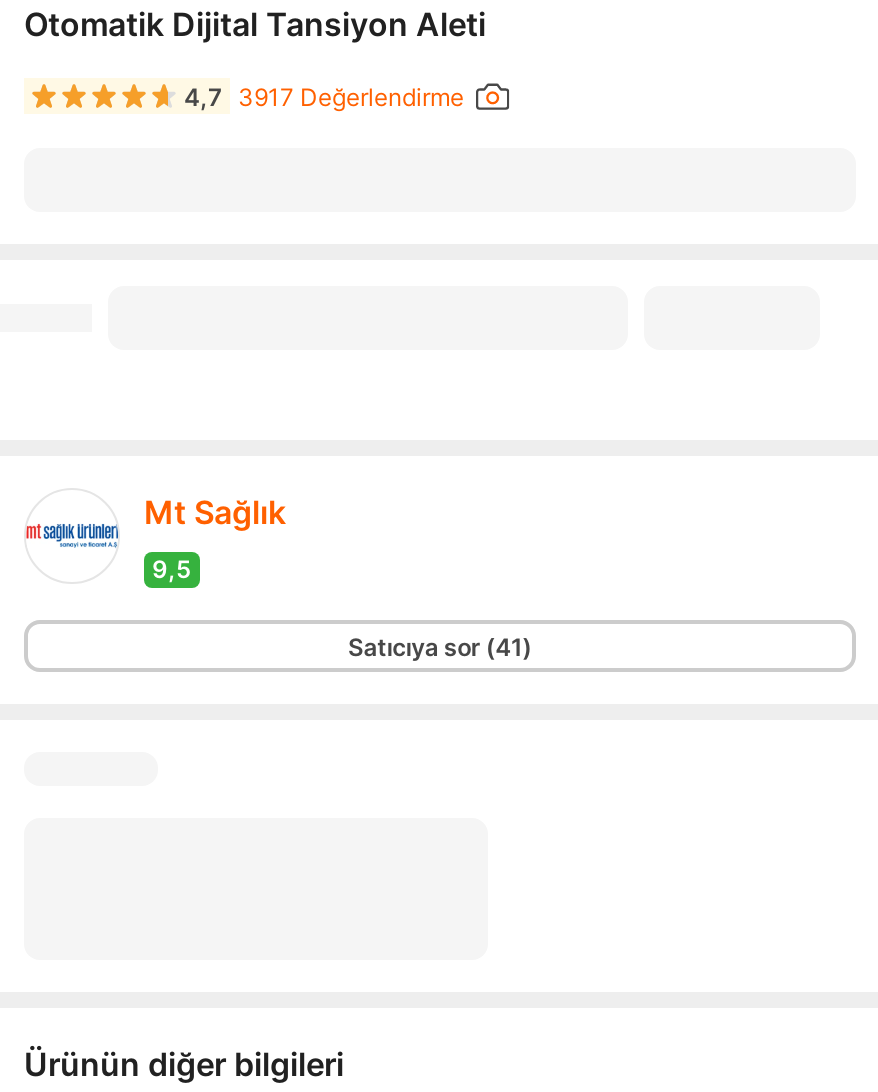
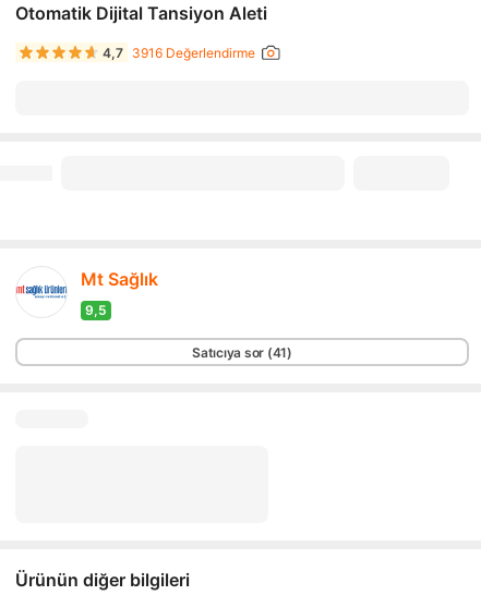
[184,81,464,111] 4,7 3917 Değerlendirme -> [103,44,255,60] 4,7 3916 Değerlendirme

